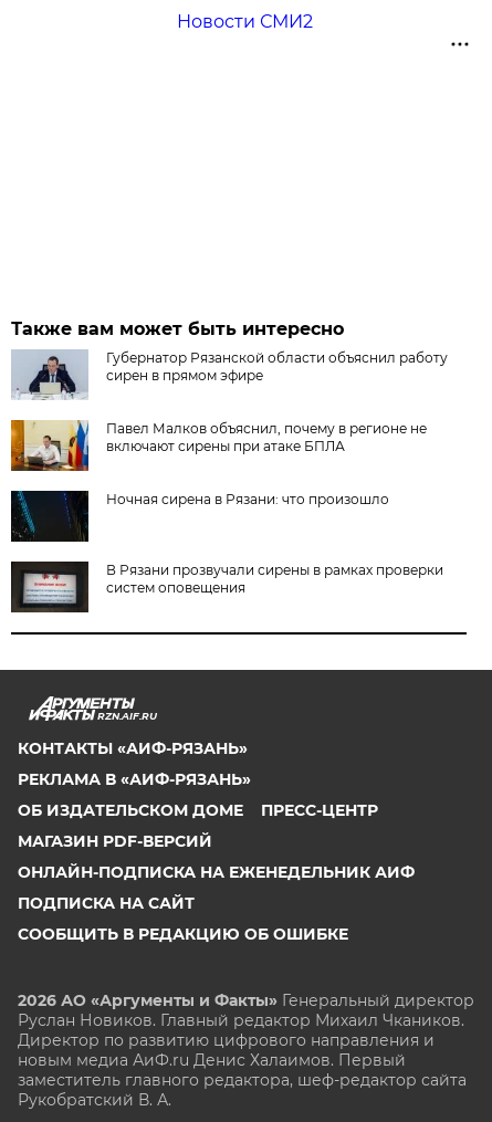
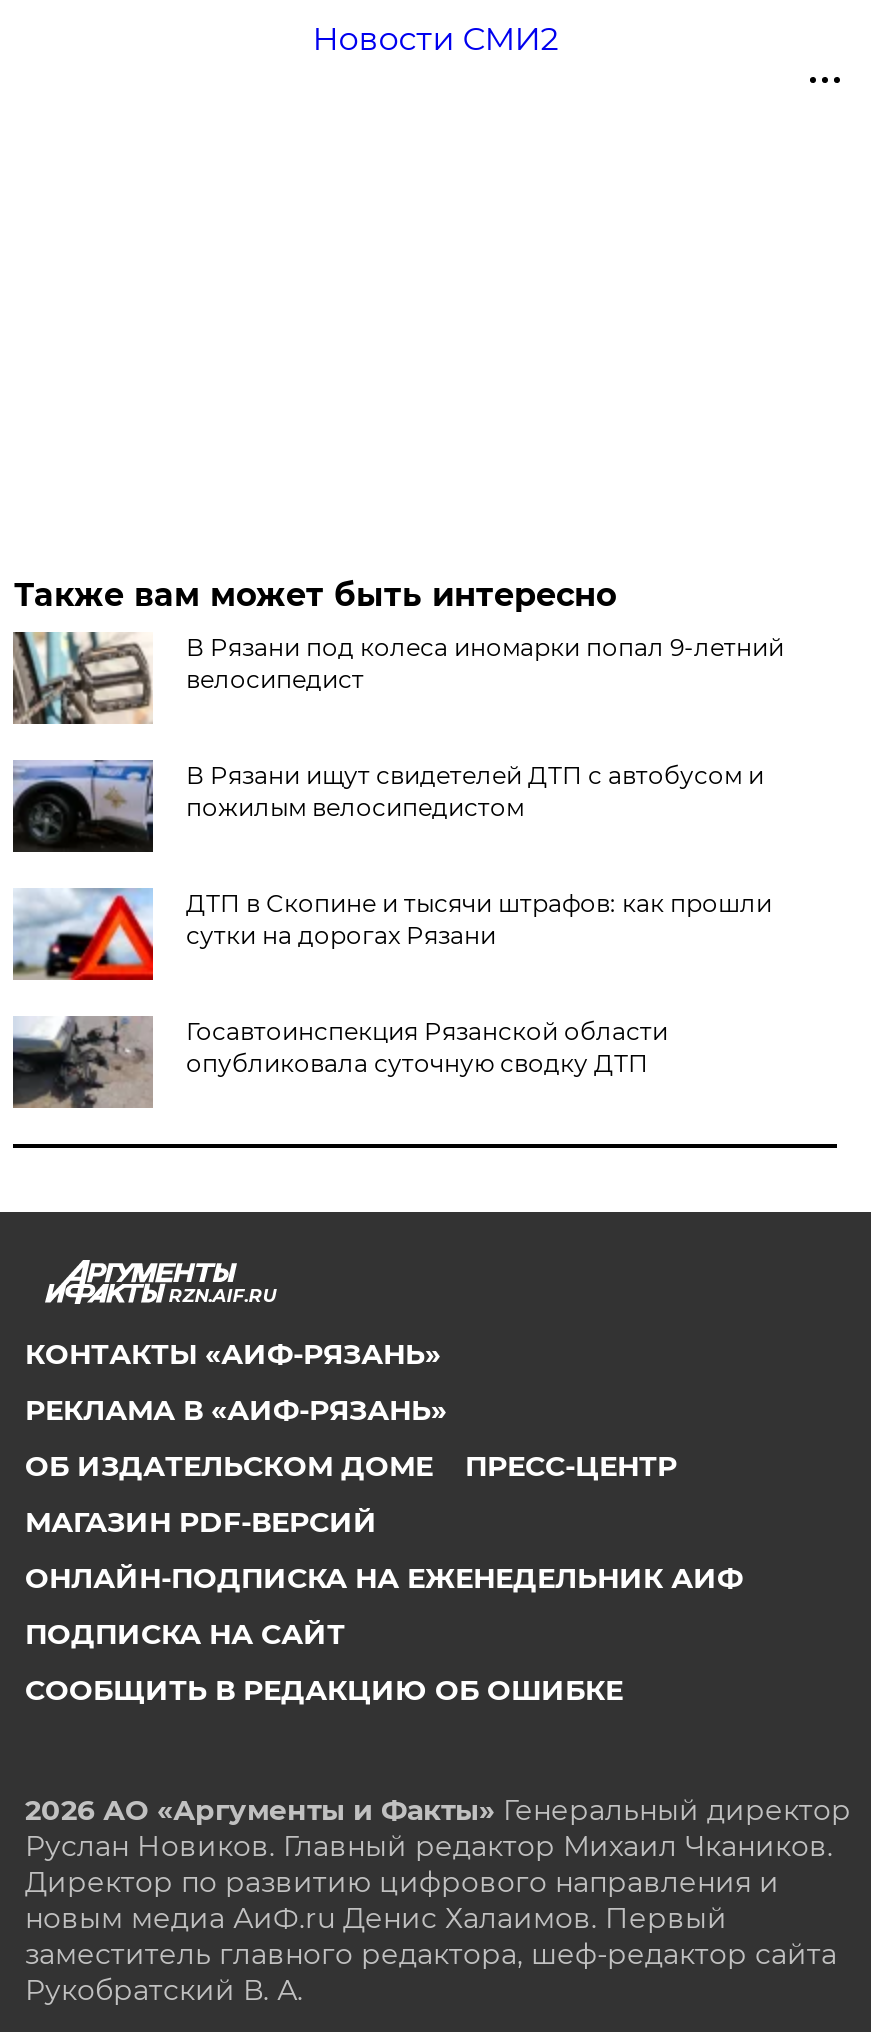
[11,349,448,400] [image] | Губернатор Рязанской области объяснил работу | сирен в прямом эфире -> [11,630,784,726] [image] | В Рязани под колеса иномарки попал 9-летний | велосипедист
[10,419,427,472] [image] | Павел Малков объяснил, почему в регионе не | включают сирены при атаке БПЛА -> [11,758,764,854] [image] | В Рязани ищут свидетелей ДТП с автобусом и | пожилым велосипедистом
[10,490,390,543] [image] | Ночная сирена в Рязани: что произошло -> [11,888,772,982] [image] | ДТП в Скопине и тысячи штрафов: как прошли | сутки на дорогах Рязани
[10,560,444,614] [image] | В Рязани прозвучали сирены в рамках проверки | систем оповещения -> [11,1016,668,1110] [image] | Госавтоинспекция Рязанской области | опубликовала суточную сводку ДТП

